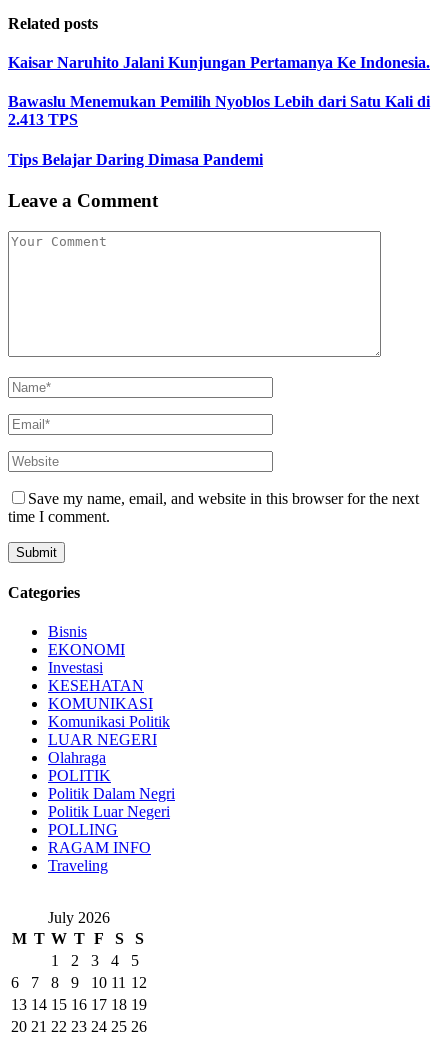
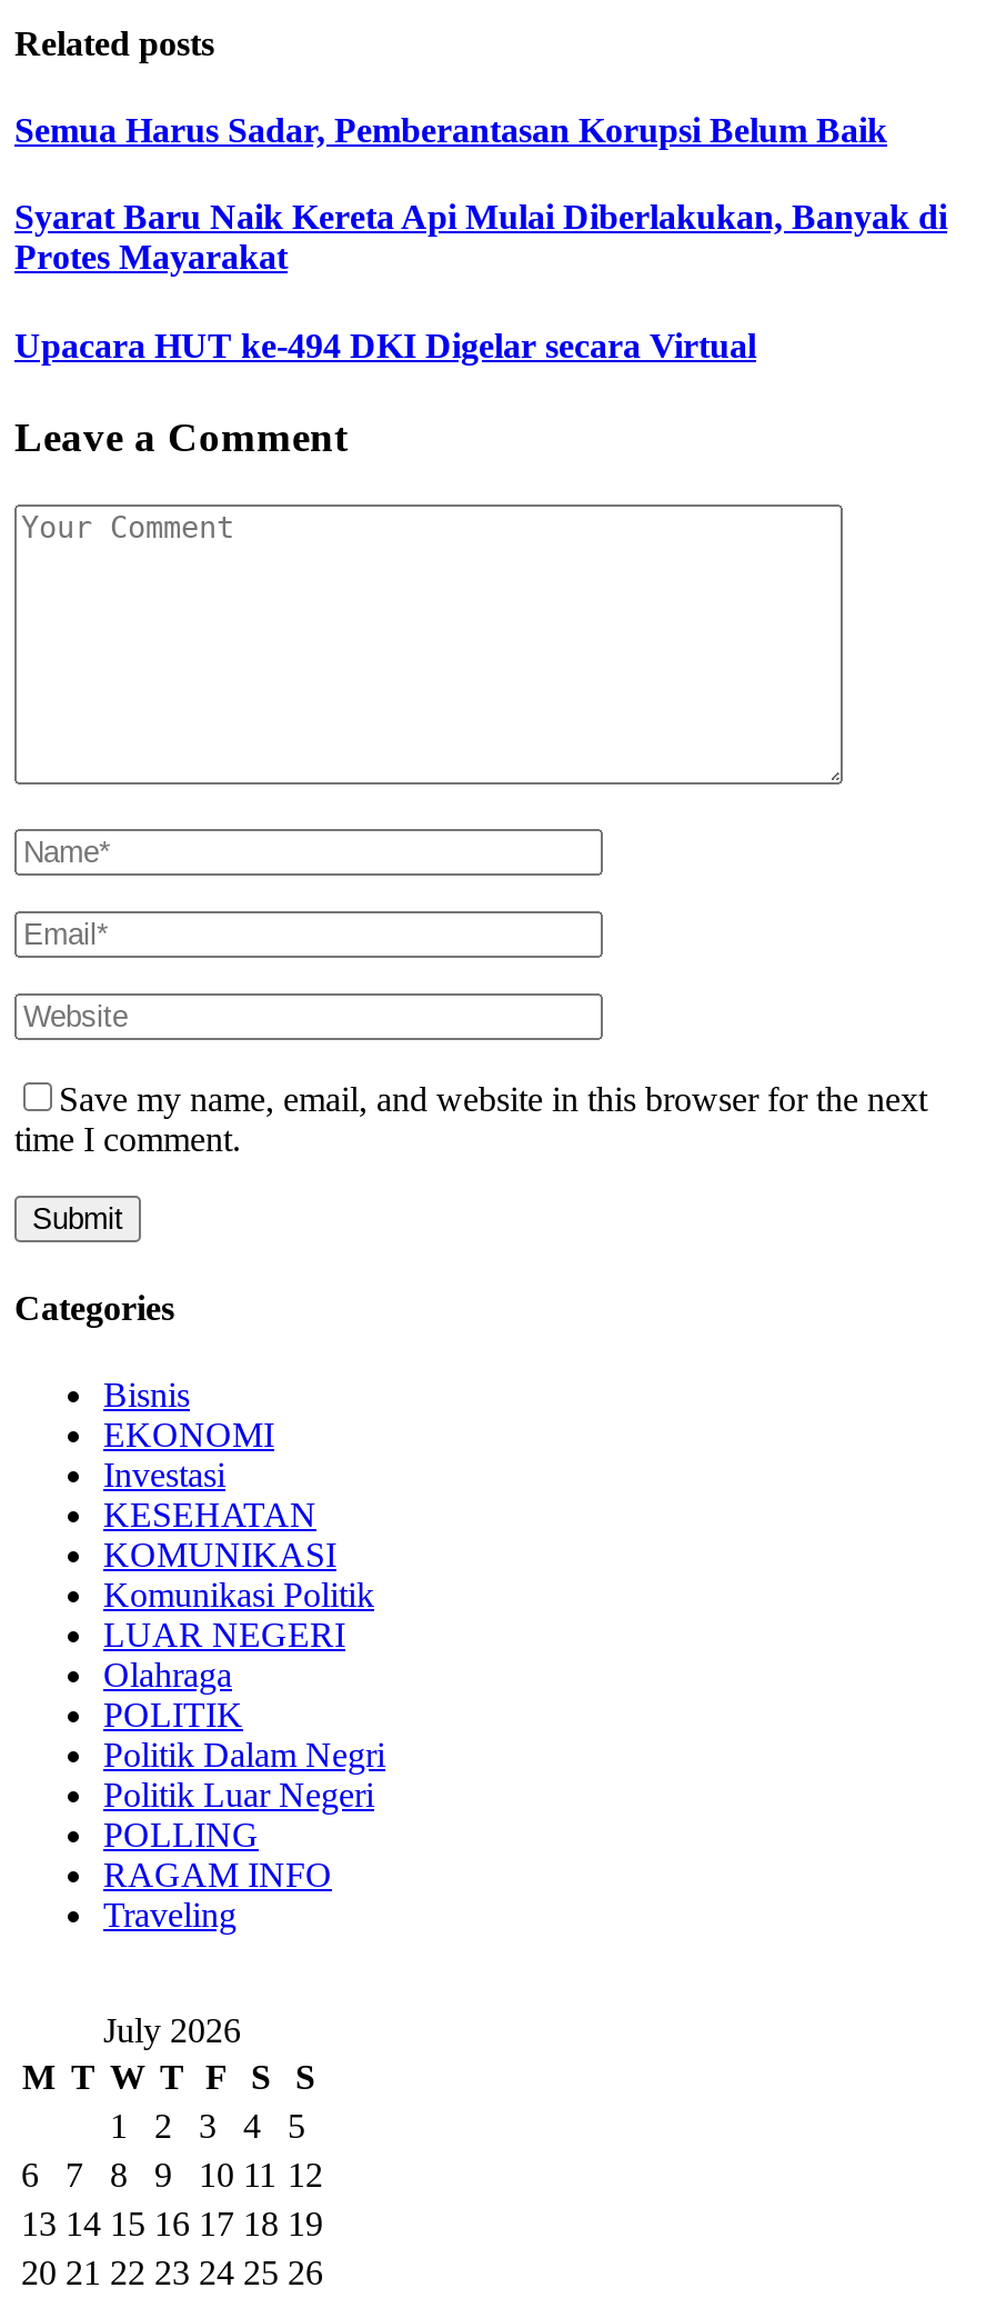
[8,54,430,71] Kaisar Naruhito Jalani Kunjungan Pertamanya Ke Indonesia. -> [14,111,887,149] Semua Harus Sadar, Pemberantasan Korupsi Belum Baik
[8,93,430,128] Bawaslu Menemukan Pemilih Nyoblos Lebih dari Satu Kali di | 2.413 TPS -> [14,199,947,276] Syarat Baru Naik Kereta Api Mulai Diberlakukan, Banyak di | Protes Mayarakat
[8,151,263,168] Tips Belajar Daring Dimasa Pandemi -> [14,326,756,364] Upacara HUT ke-494 DKI Digelar secara Virtual

